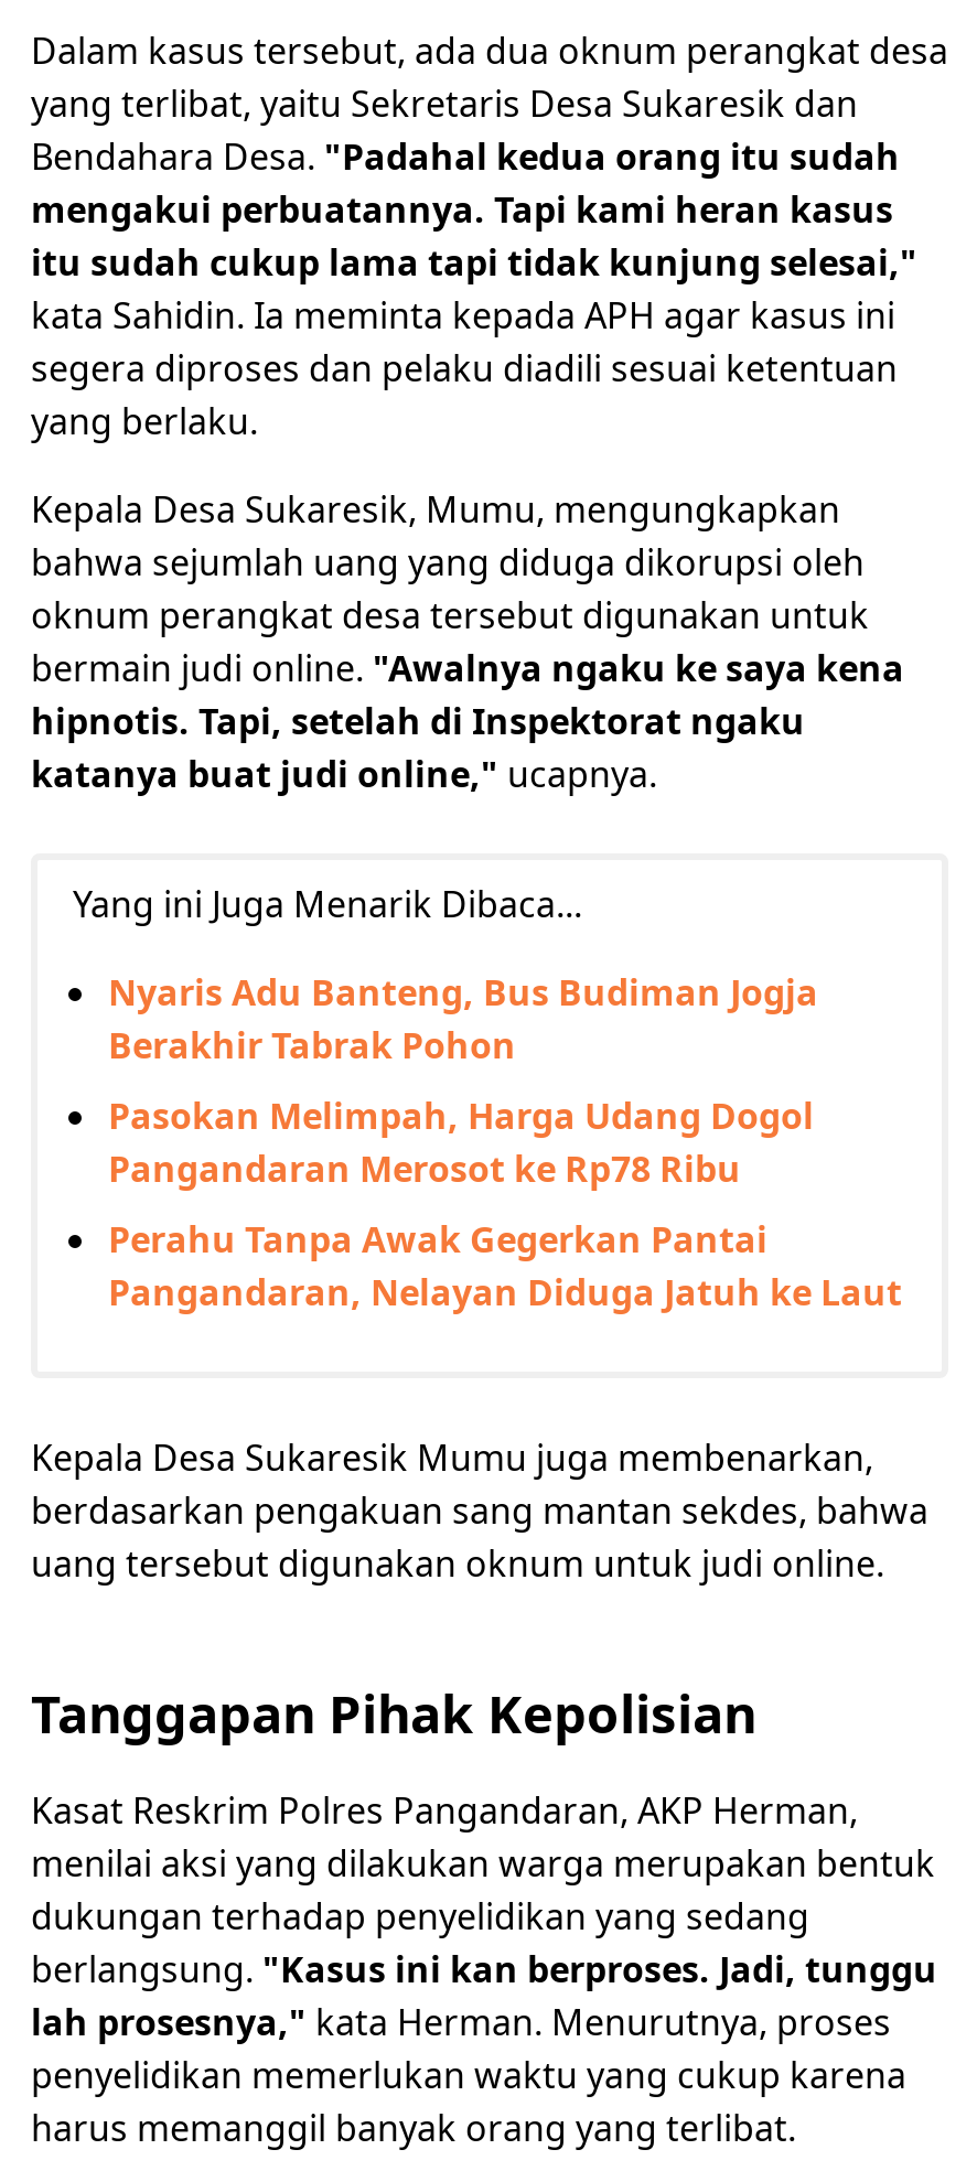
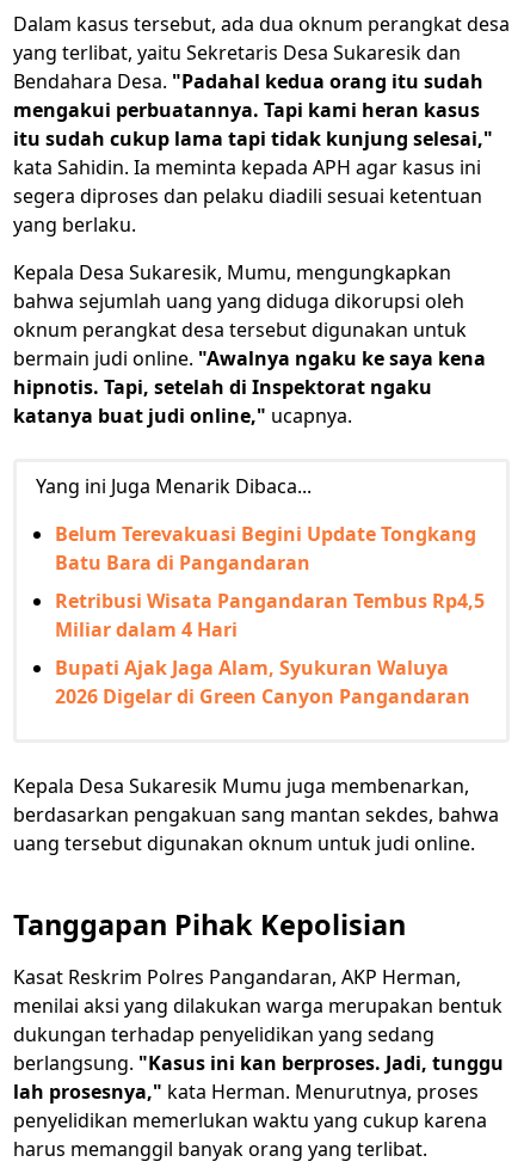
[108,969,818,1070] Nyaris Adu Banteng, Bus Budiman Jogja | Berakhir Tabrak Pohon -> [55,521,476,576] Belum Terevakuasi Begini Update Tongkang | Batu Bara di Pangandaran
[108,1092,814,1194] Pasokan Melimpah, Harga Udang Dogol | Pangandaran Merosot ke Rp78 Ribu -> [55,588,485,643] Retribusi Wisata Pangandaran Tembus Rp4,5 | Miliar dalam 4 Hari
[108,1216,902,1317] Perahu Tanpa Awak Gegerkan Pantai | Pangandaran, Nelayan Diduga Jatuh ke Laut -> [55,655,470,710] Bupati Ajak Jaga Alam, Syukuran Waluya | 2026 Digelar di Green Canyon Pangandaran

